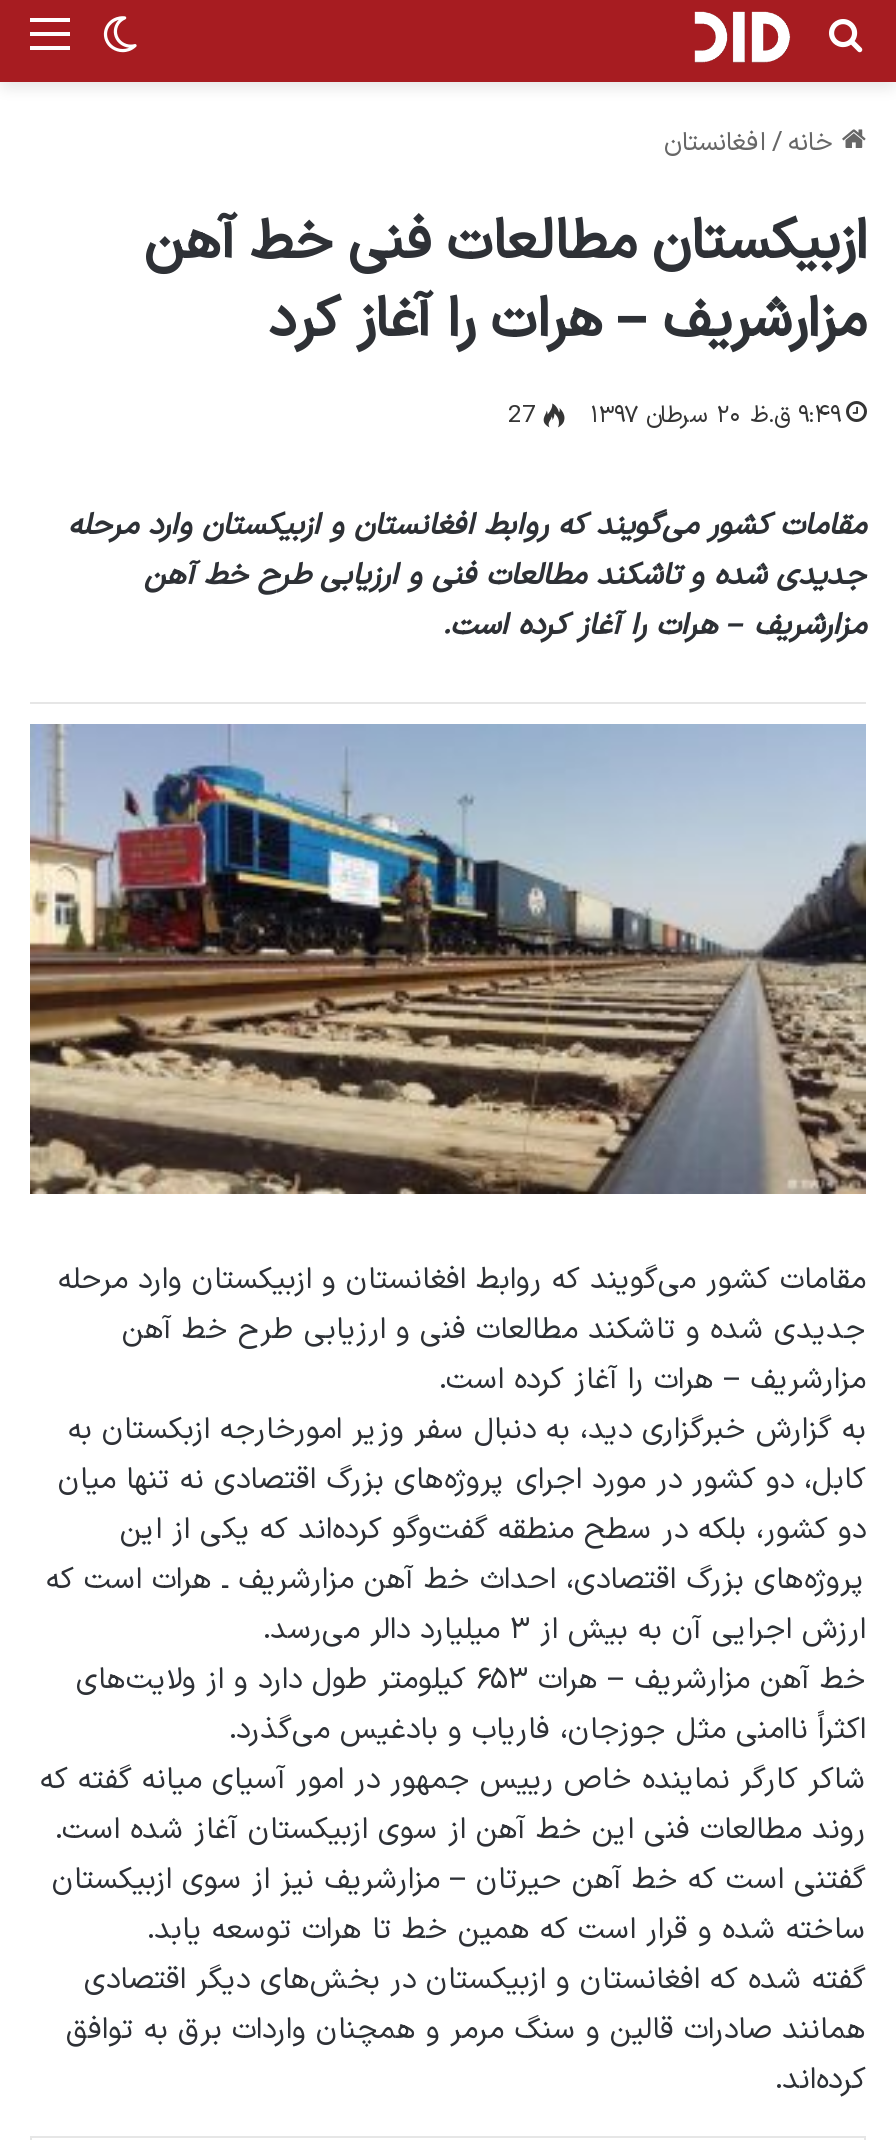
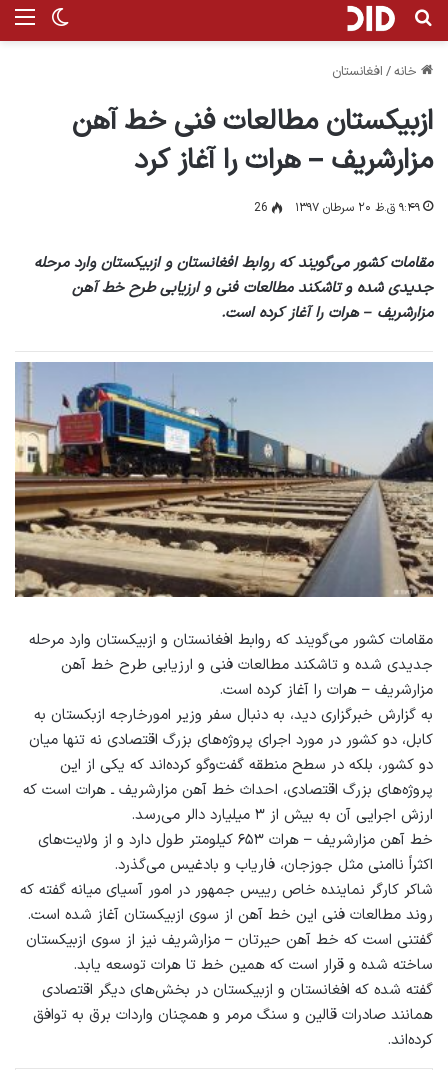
[508,398,536,434] 27 -> [254,199,268,217] 26

